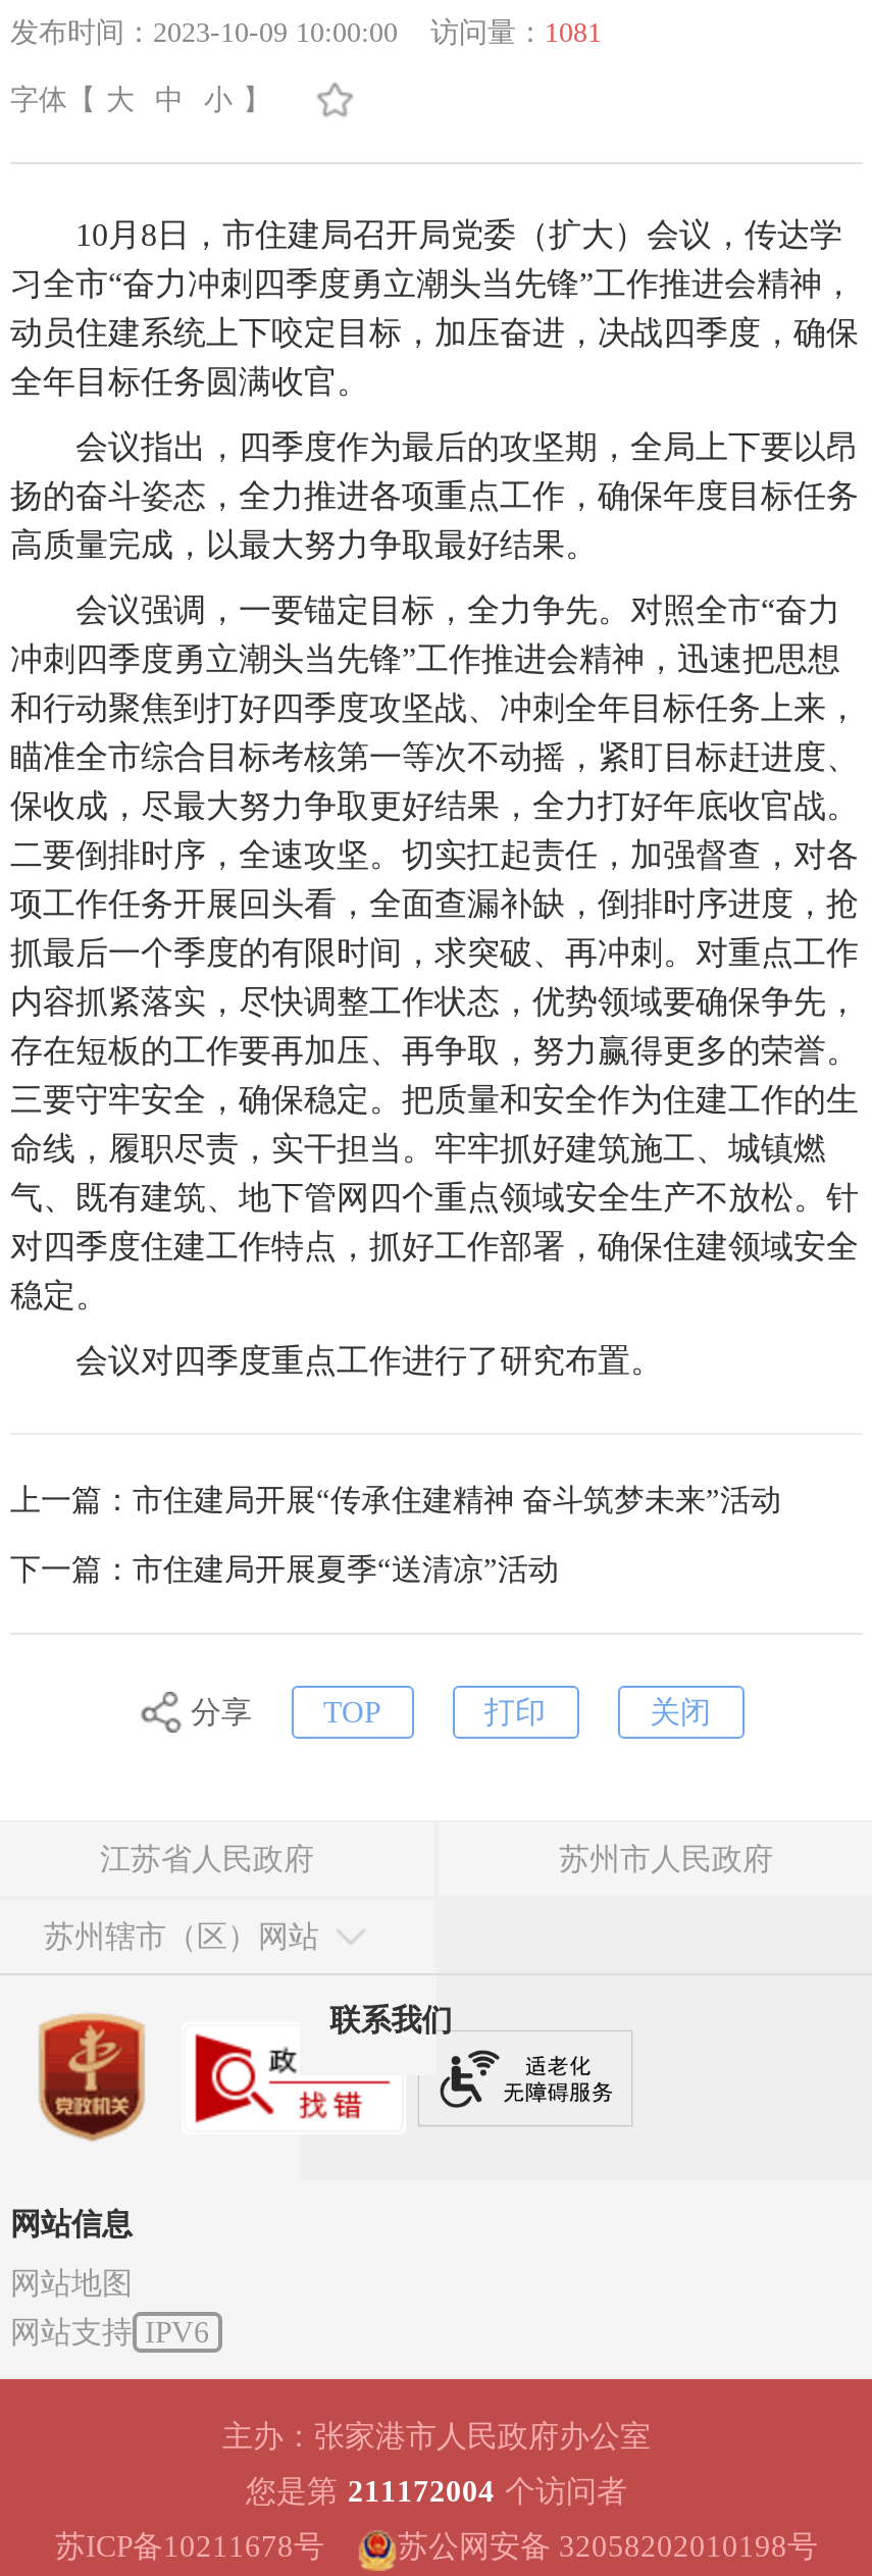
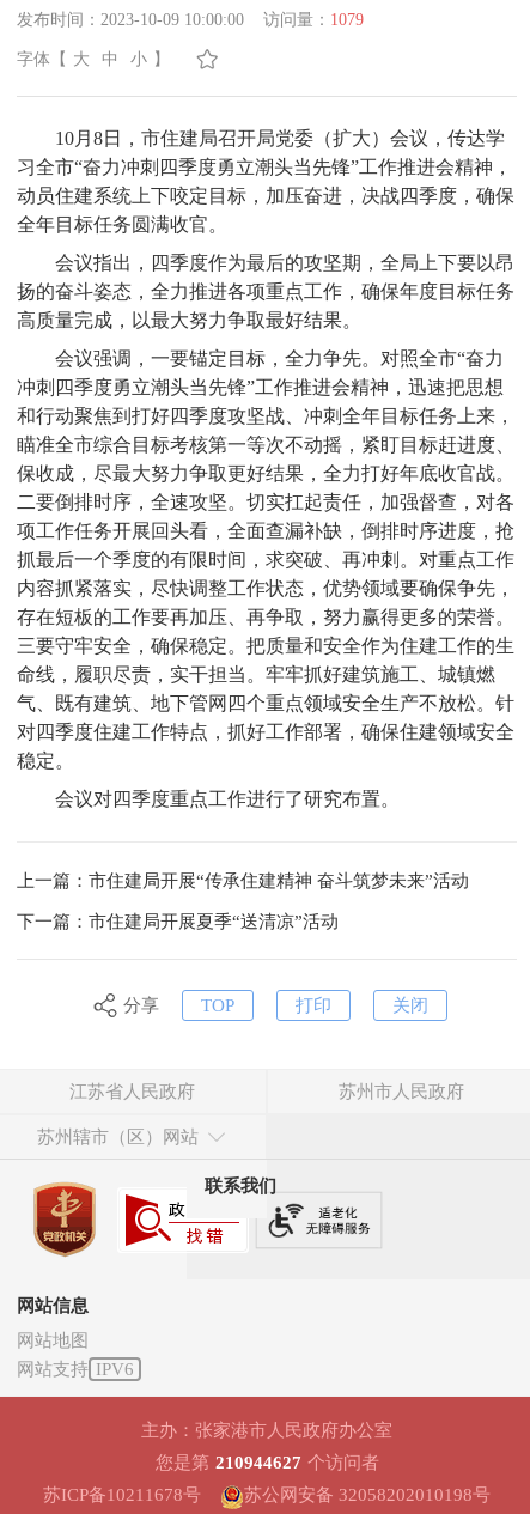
[10,17,602,48] 发布时间：2023-10-09 10:00:00 访问量：1081 -> [17,11,364,29] 发布时间：2023-10-09 10:00:00 访问量：1079
[246,2475,627,2508] 您是第 211172004 个访问者 -> [155,1453,379,1472] 您是第 210944627 个访问者

